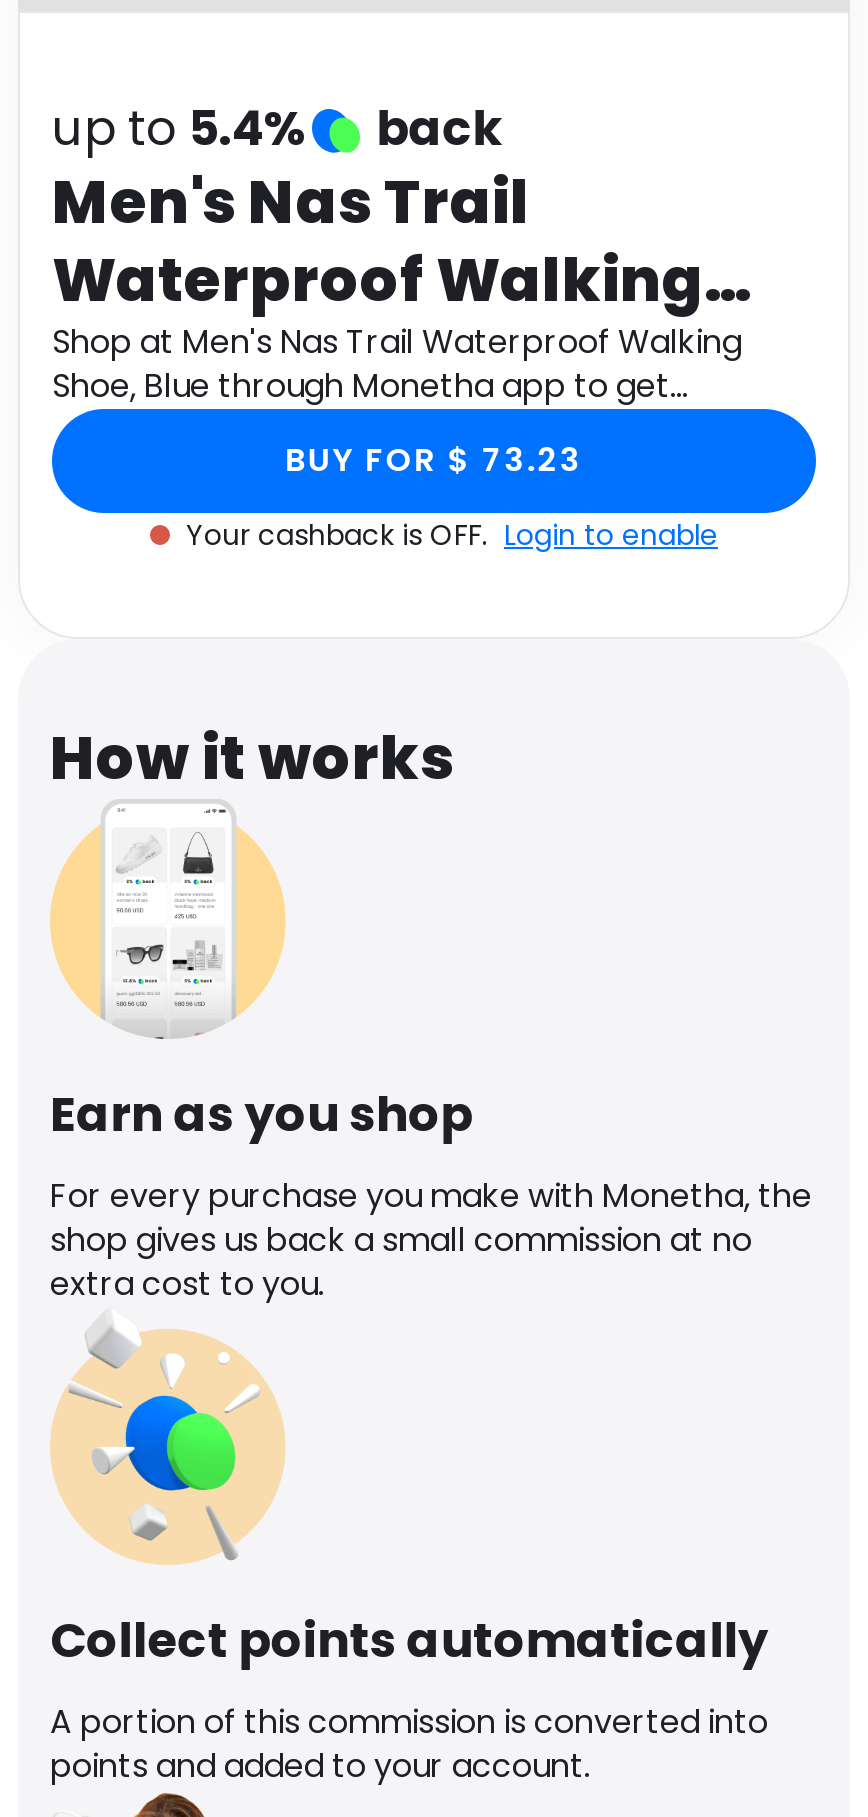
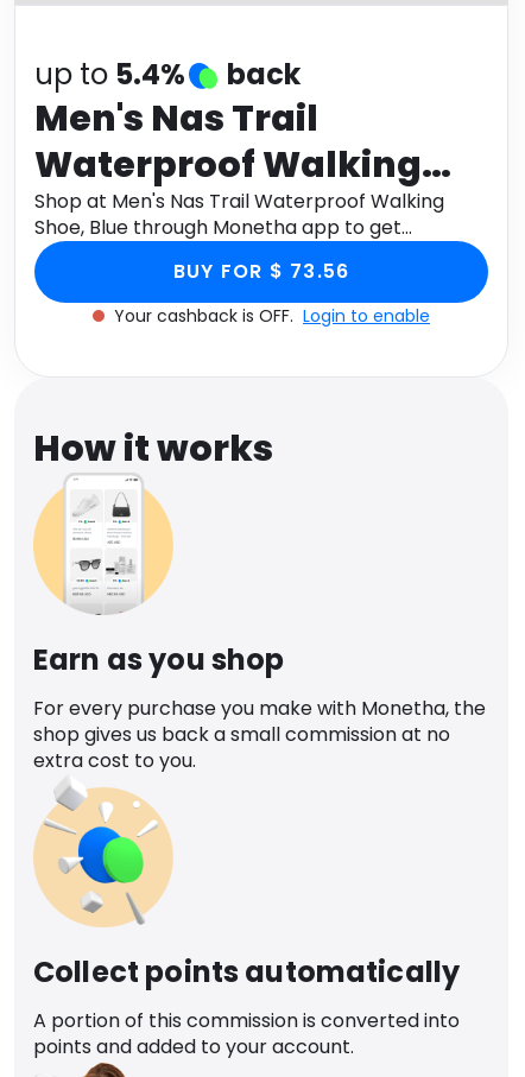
[285,437,583,483] BUY FOR $ 73.23 -> [173,258,350,285] BUY FOR $ 73.56

